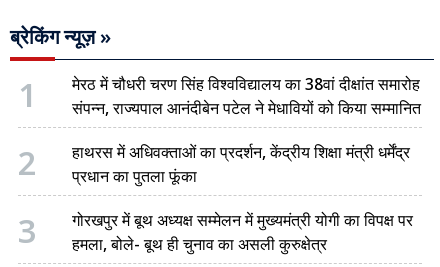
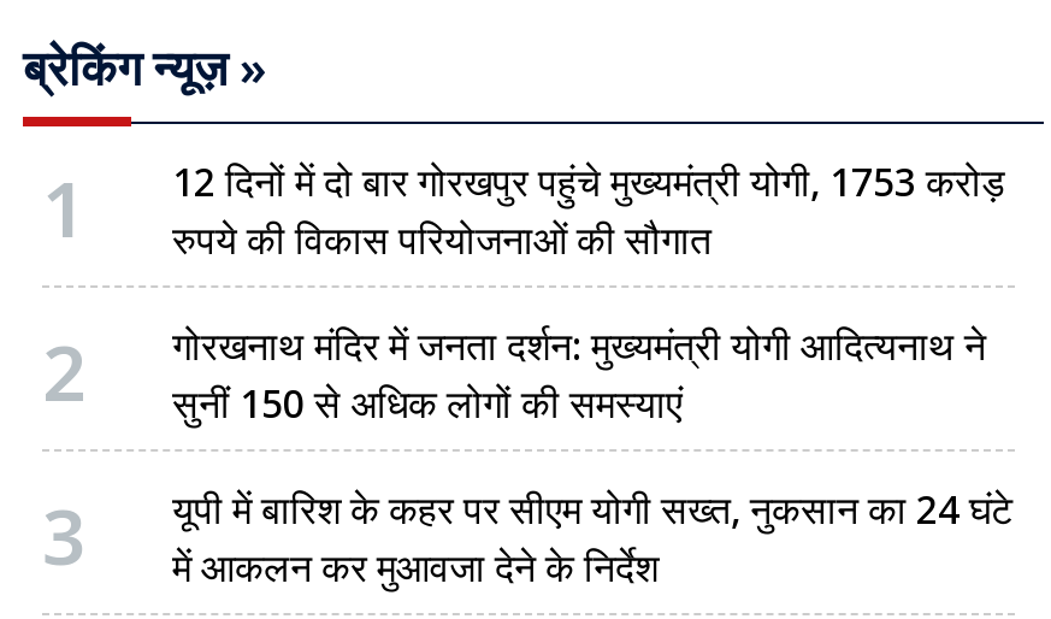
[72,72,421,120] मेरठ में चौधरी चरण सिंह विश्वविद्यालय का 38वां दीक्षांत समारोह | संपन्न, राज्यपाल आनंदीबेन पटेल ने मेधावियों को किया सम्मानित -> [172,152,1005,268] 12 दिनों में दो बार गोरखपुर पहुंचे मुख्यमंत्री योगी, 1753 करोड़ | रुपये की विकास परियोजनाओं की सौगात
[72,140,410,188] हाथरस में अधिवक्ताओं का प्रदर्शन, केंद्रीय शिक्षा मंत्री धर्मेंद्र | प्रधान का पुतला फूंका -> [172,316,986,432] गोरखनाथ मंदिर में जनता दर्शन: मुख्यमंत्री योगी आदित्यनाथ ने | सुनीं 150 से अधिक लोगों की समस्याएं
[72,208,413,256] गोरखपुर में बूथ अध्यक्ष सम्मेलन में मुख्यमंत्री योगी का विपक्ष पर | हमला, बोले- बूथ ही चुनाव का असली कुरुक्षेत्र -> [172,480,1012,596] यूपी में बारिश के कहर पर सीएम योगी सख्त, नुकसान का 24 घंटे | में आकलन कर मुआवजा देने के निर्देश

